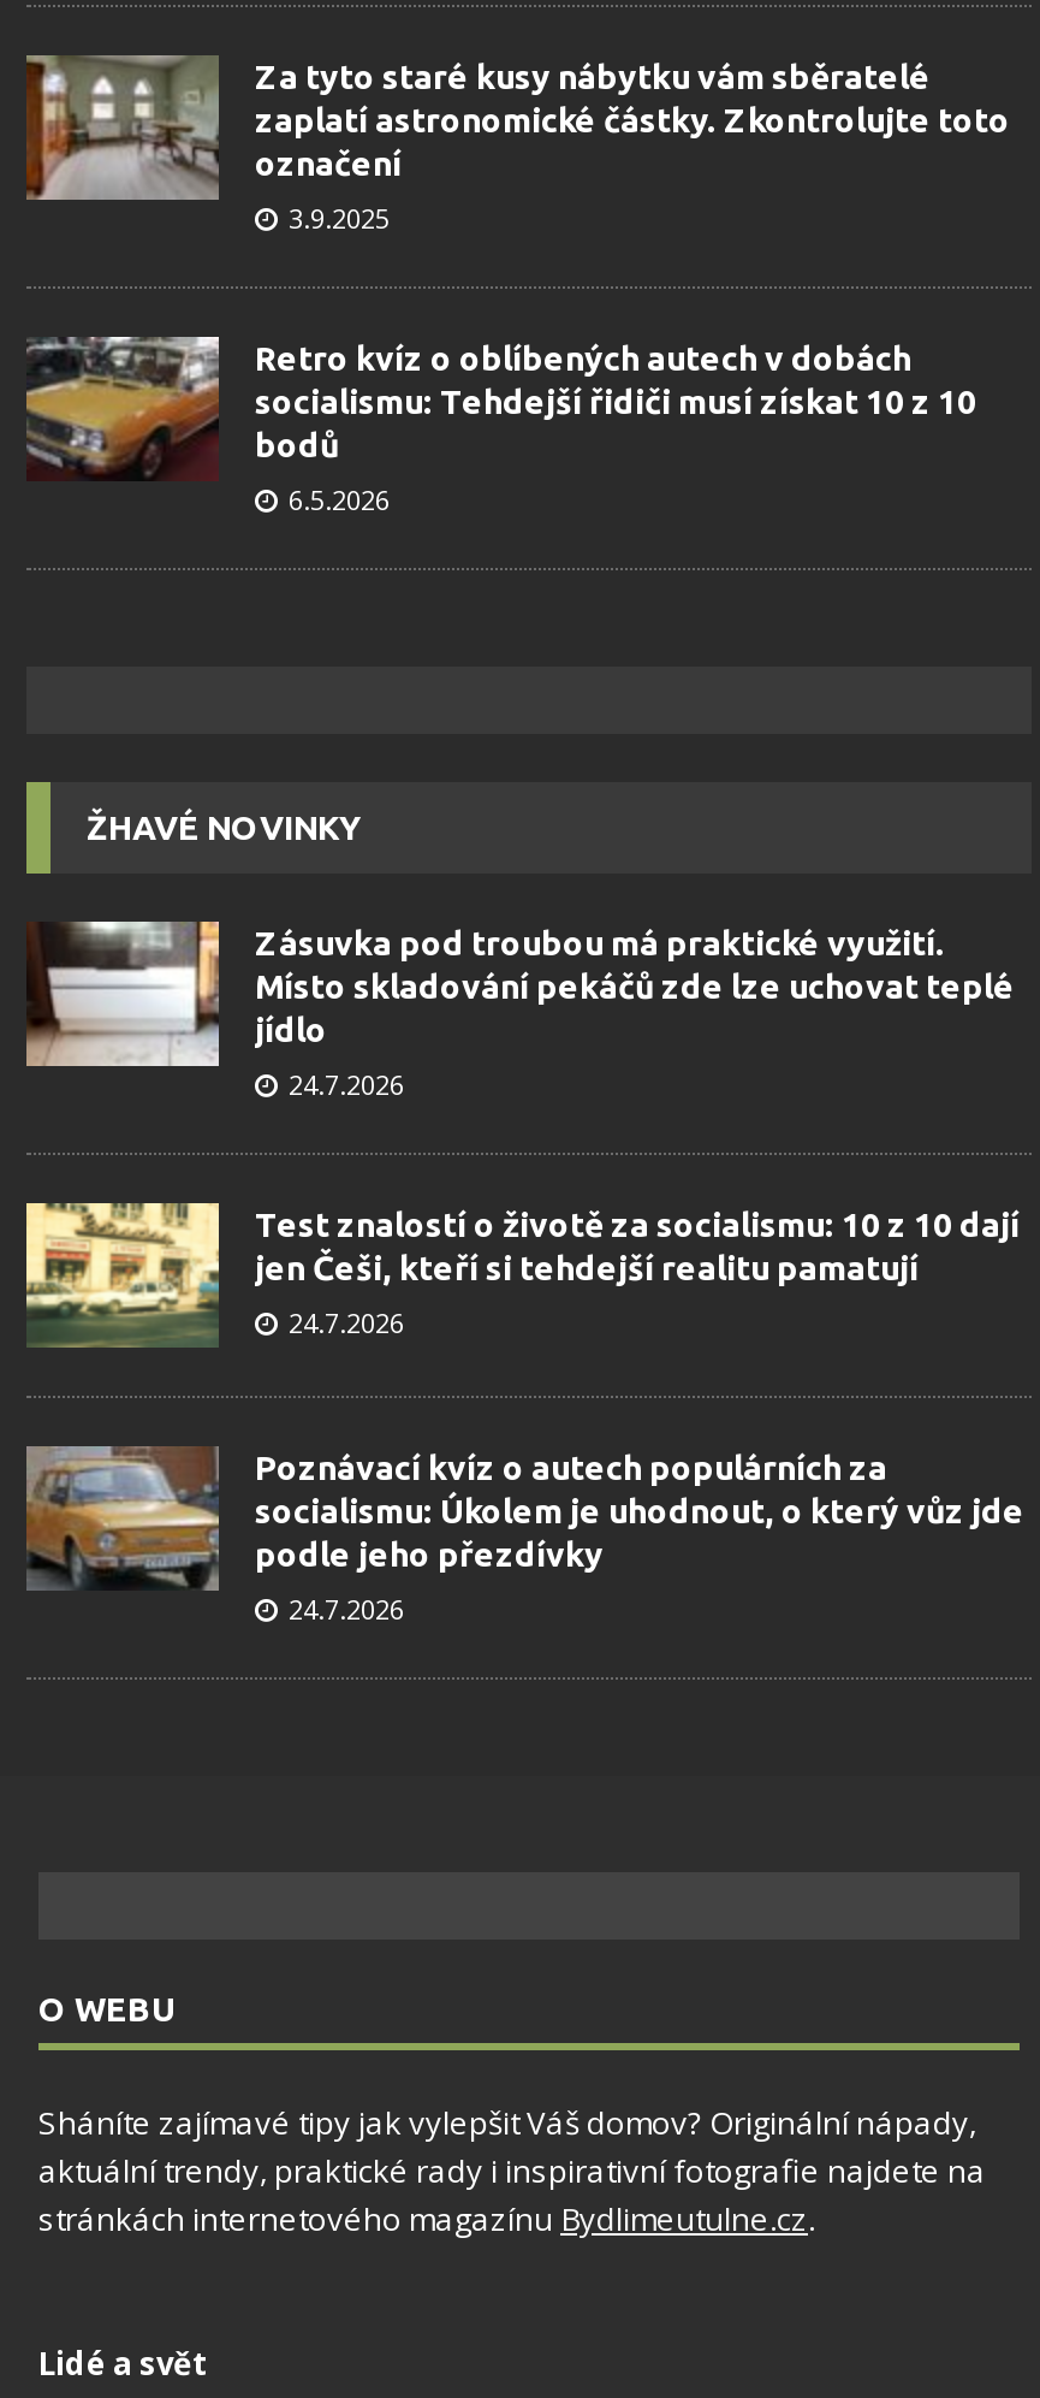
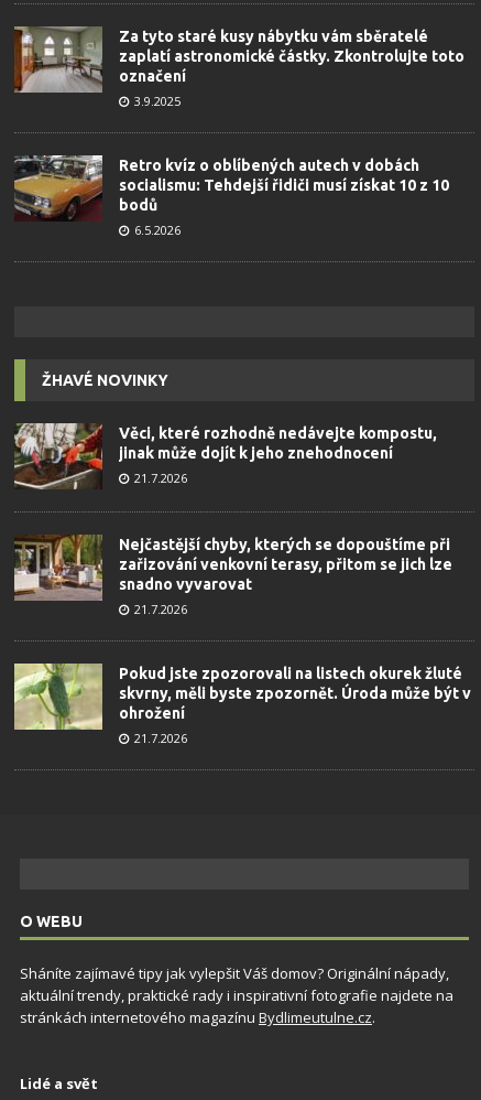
[24,919,1015,1103] [image] | Zásuvka pod troubou má praktické využití. | Místo skladování pekáčů zde lze uchovat teplé | jídlo | 24.7.2026 -> [13,422,437,490] [image] | Věci, které rozhodně nedávejte kompostu, | jinak může dojít k jeho znehodnocení | 21.7.2026
[24,1165,1020,1350] [image] | Test znalostí o životě za socialismu: 10 z 10 dají | jen Češi, kteří si tehdejší realitu pamatují | 24.7.2026 -> [13,533,452,618] [image] | Nejčastější chyby, kterých se dopouštíme při | zařizování venkovní terasy, přitom se jich lze | snadno vyvarovat | 21.7.2026
[26,1444,1024,1627] [image] | Poznávací kvíz o autech populárních za | socialismu: Úkolem je uhodnout, o který vůz jde | podle jeho přezdívky | 24.7.2026 -> [13,662,471,746] [image] | Pokud jste zpozorovali na listech okurek žluté | skvrny, měli byste zpozornět. Úroda může být v | ohrožení | 21.7.2026

